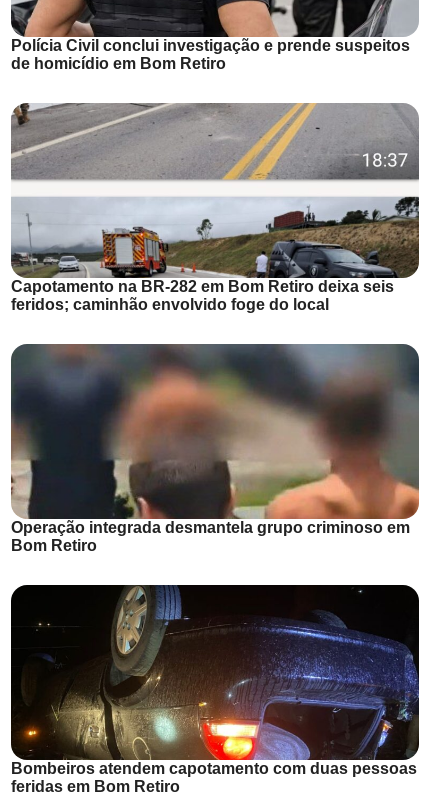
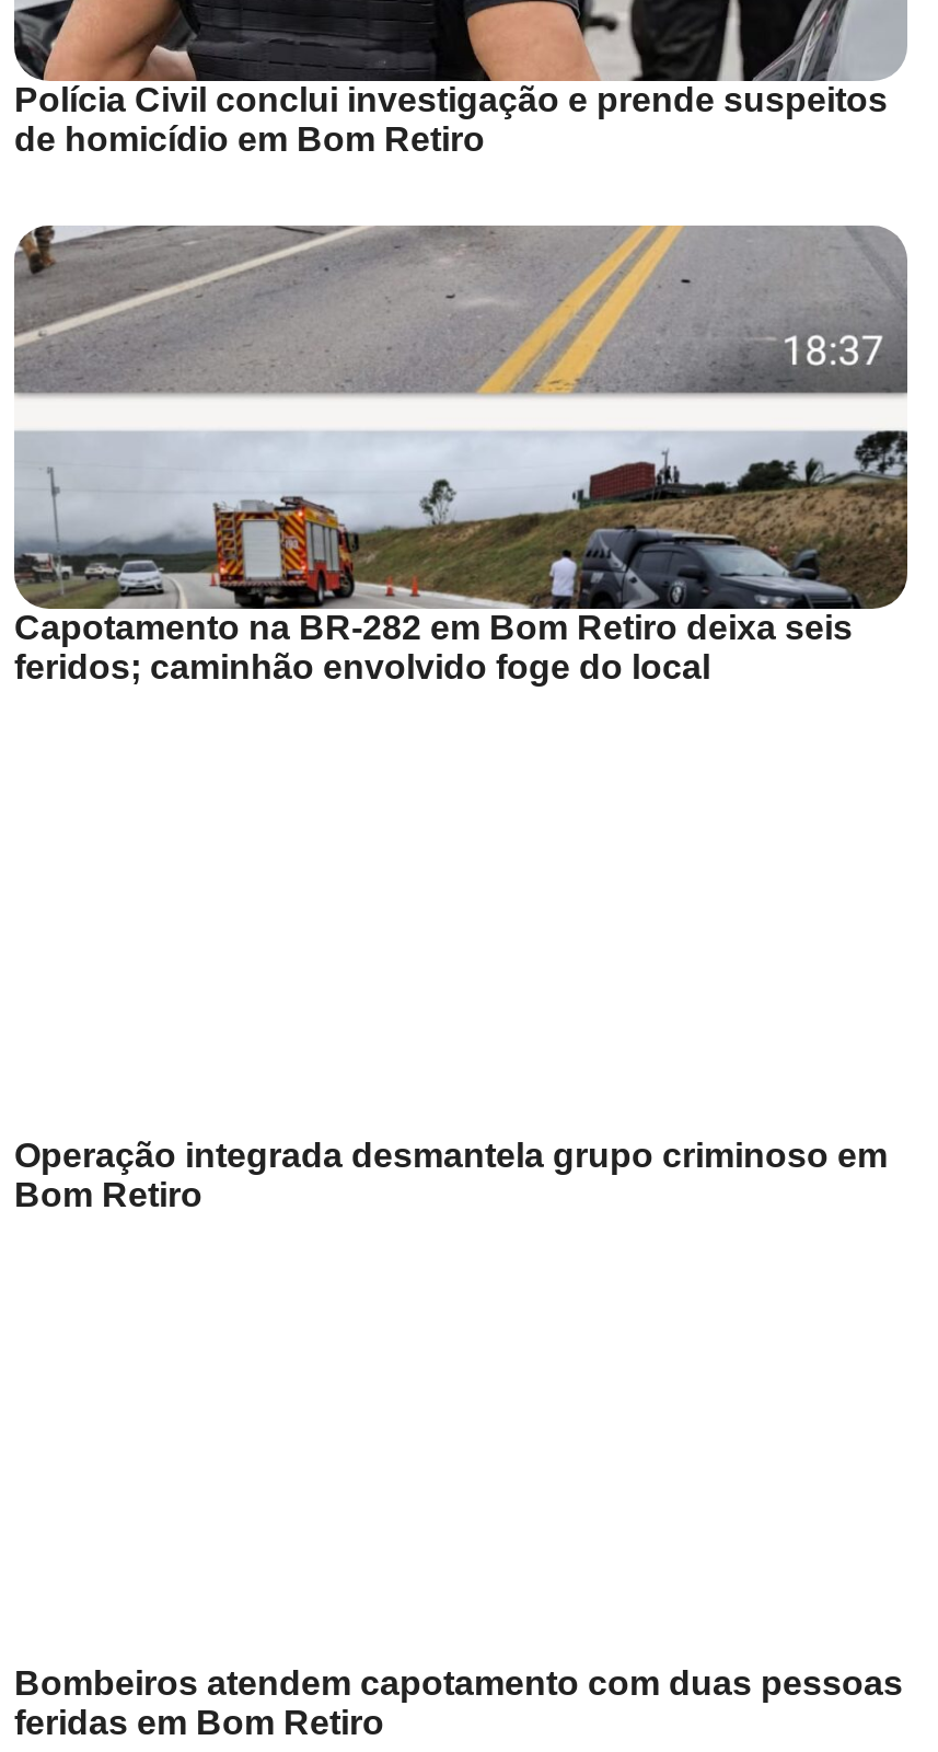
[10,343,420,516] [image] -> none
[10,584,420,757] [image] -> none

